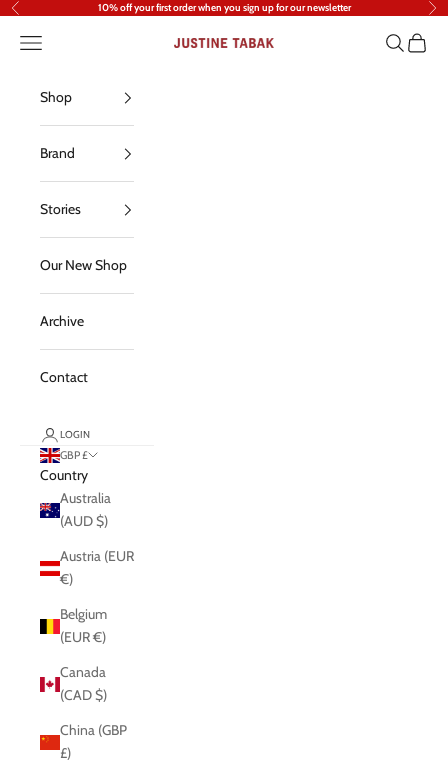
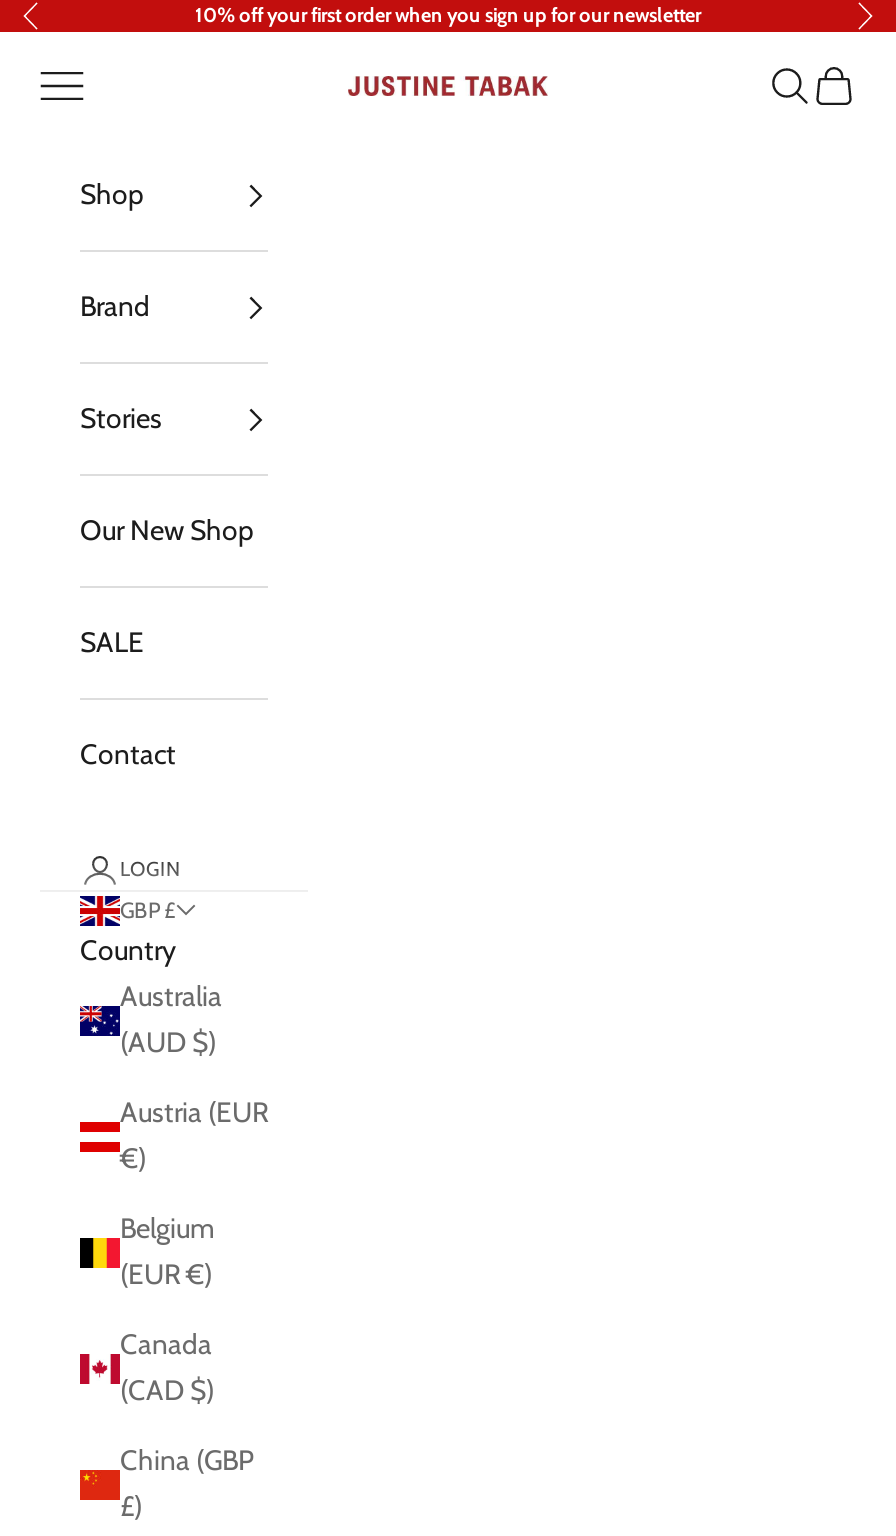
[40,312,84,330] Archive -> [80,624,144,660] SALE

